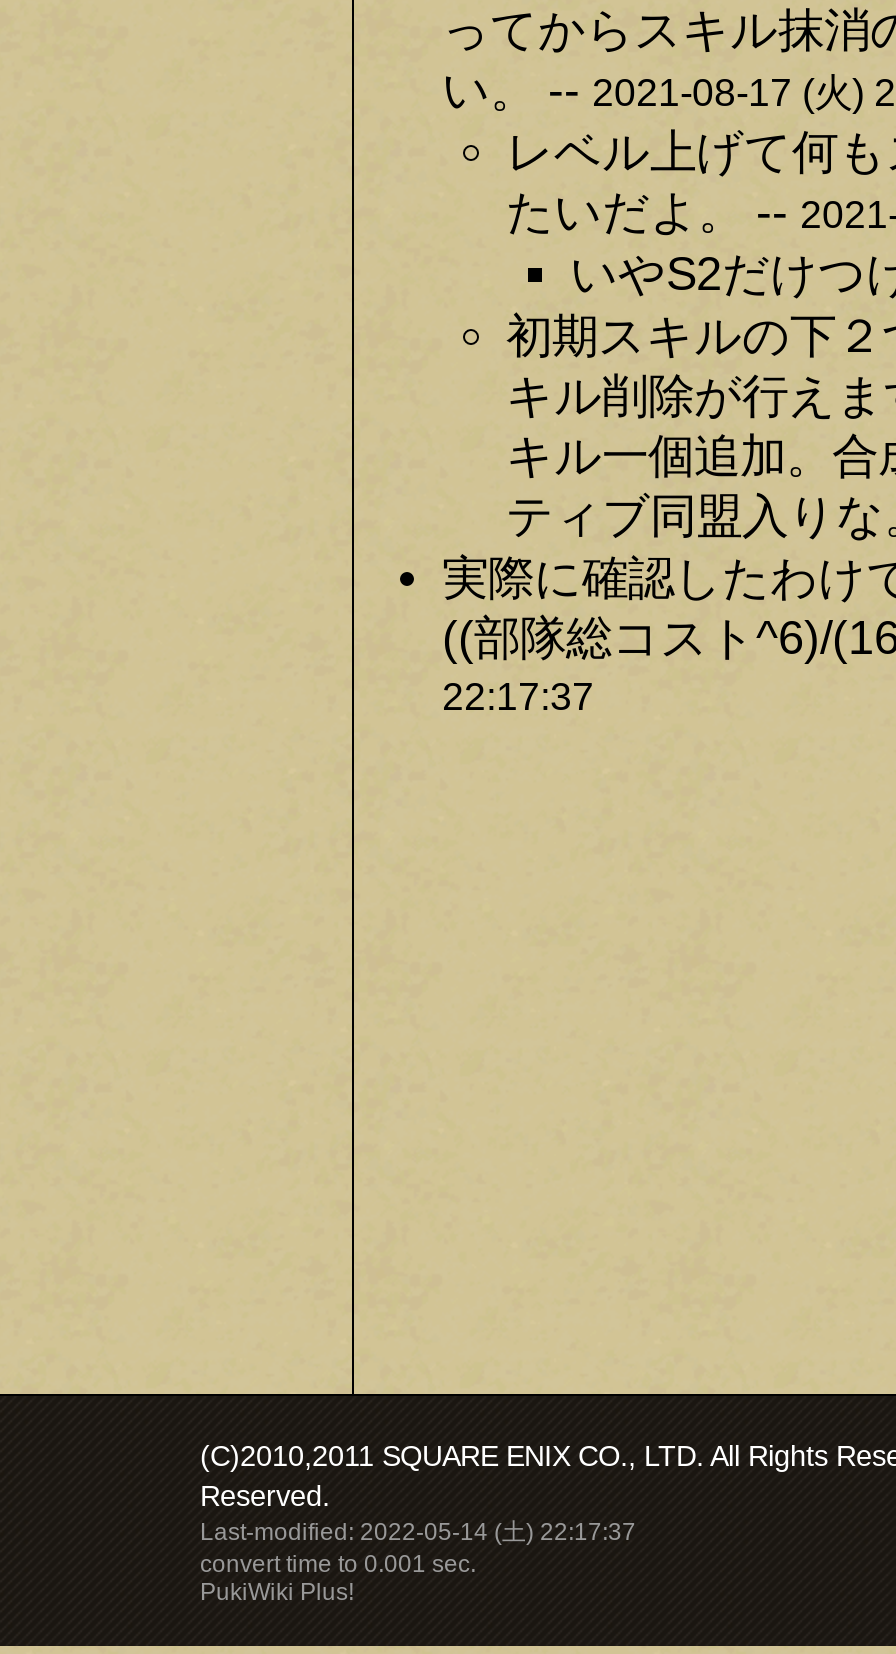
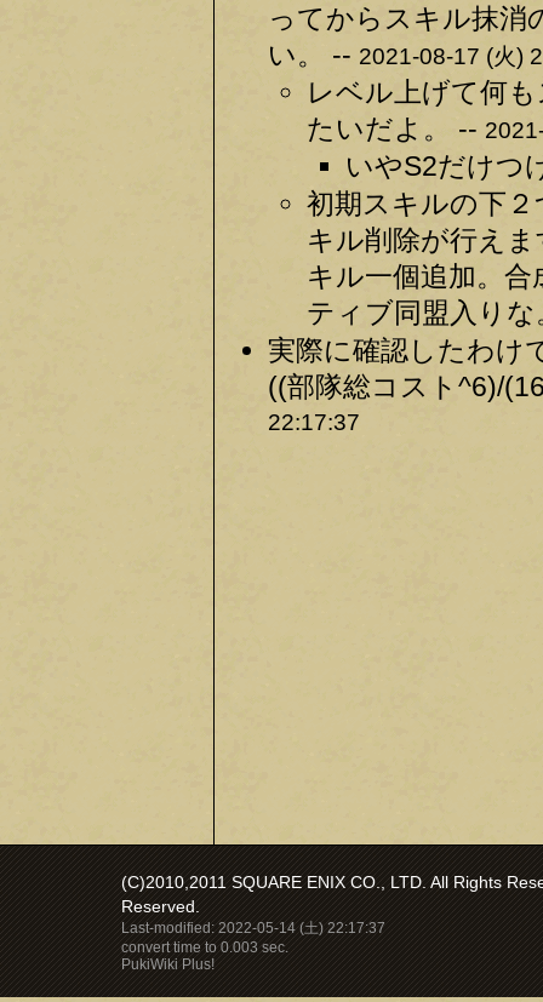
[200,1550,476,1578] convert time to 0.001 sec. -> [121,939,288,956] convert time to 0.003 sec.

